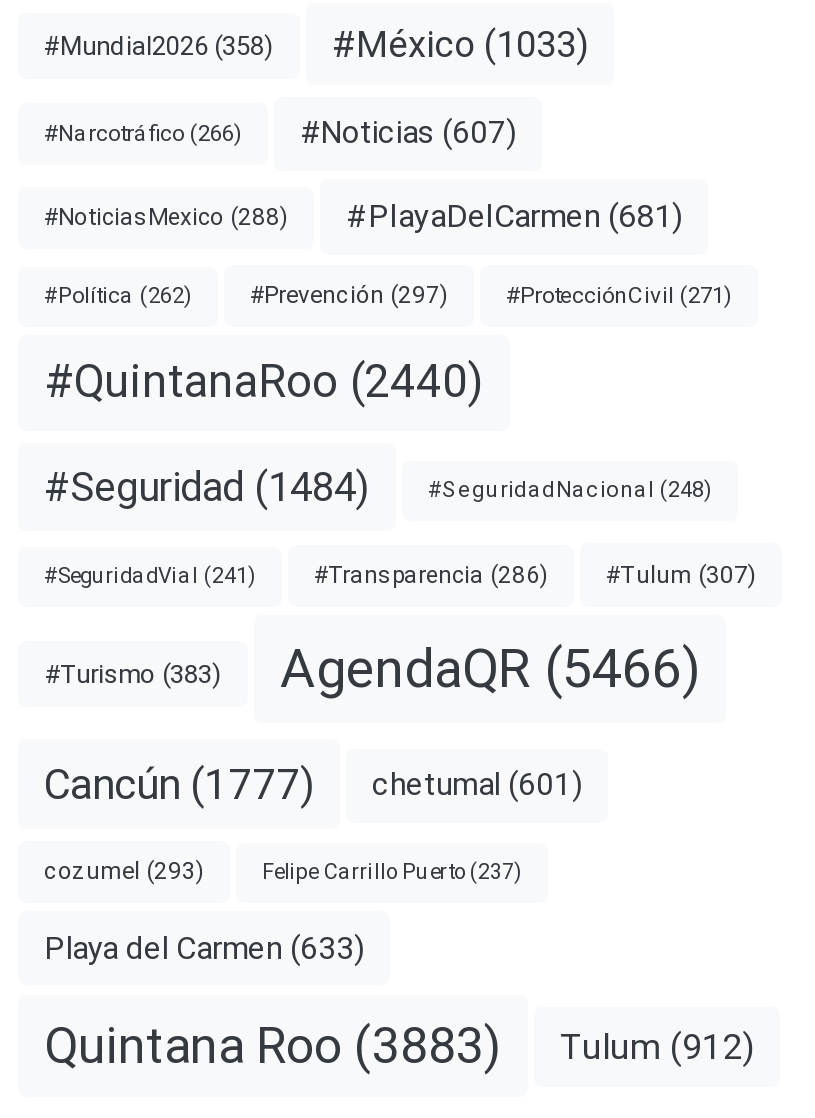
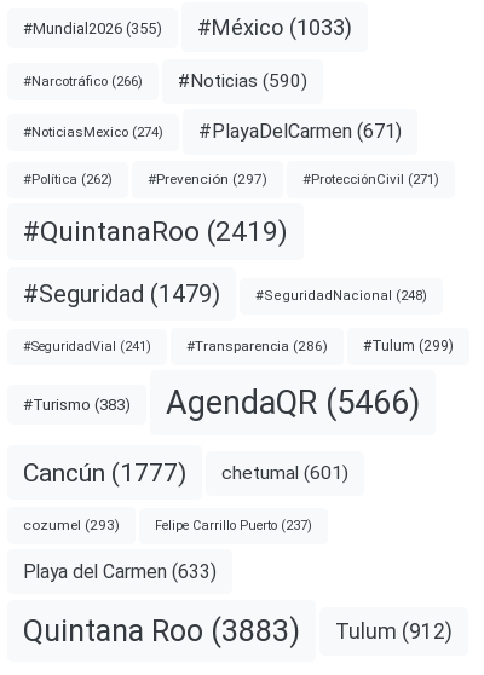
[44,23,588,65] #Mundial2026 (358) #México (1033) -> [23,15,352,40] #Mundial2026 (355) #México (1033)
[300,114,516,150] #Noticias (607) -> [178,70,307,91] #Noticias (590)
[44,204,288,232] #NoticiasMexico (288) -> [23,124,163,141] #NoticiasMexico (274)
[346,197,682,235] #PlayaDelCarmen (681) -> [198,120,402,143] #PlayaDelCarmen (671)
[44,354,484,408] #QuintanaRoo (2440) -> [23,215,288,247] #QuintanaRoo (2419)
[44,464,370,512] #Seguridad (1484) -> [23,280,220,309] #Seguridad (1479)
[606,562,756,590] #Tulum (307) -> [363,338,454,355] #Tulum (299)

